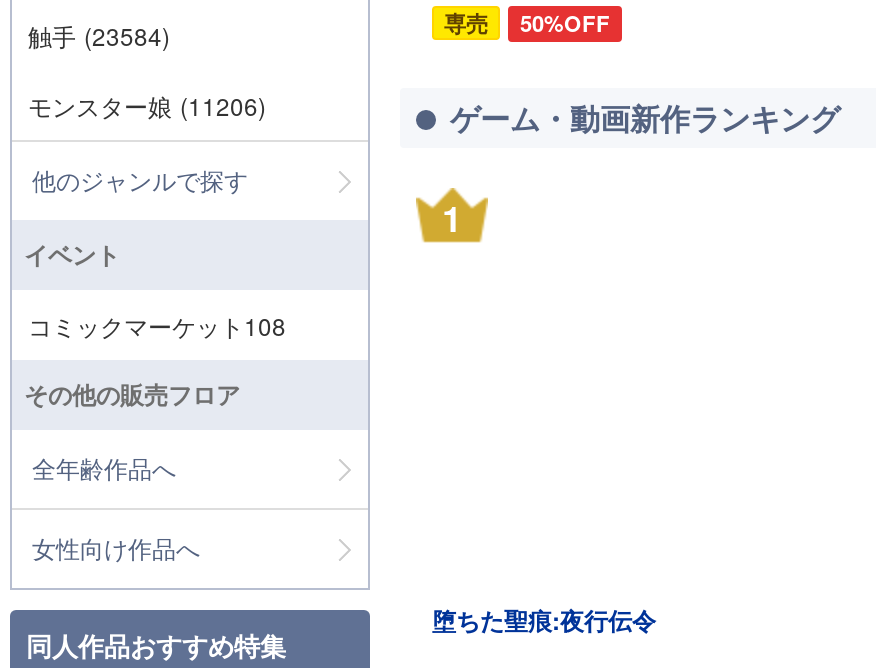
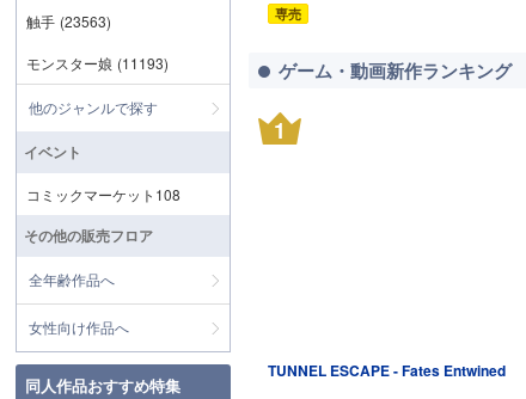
[28,18,170,52] 触手 (23584) -> [26,11,111,31] 触手 (23563)
[520,7,610,37] 50%OFF -> none
[28,88,266,122] モンスター娘 (11206) -> [26,53,169,73] モンスター娘 (11193)
[432,601,656,637] 堕ちた聖痕:夜行伝令 -> [268,359,506,381] TUNNEL ESCAPE - Fates Entwined

